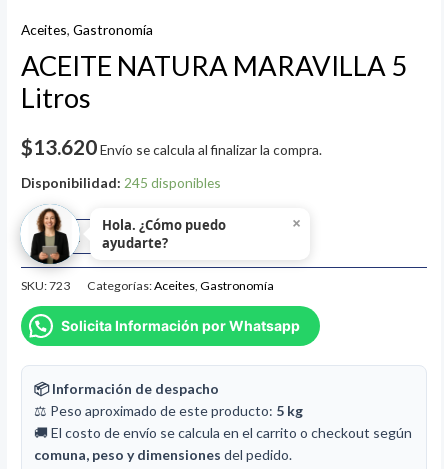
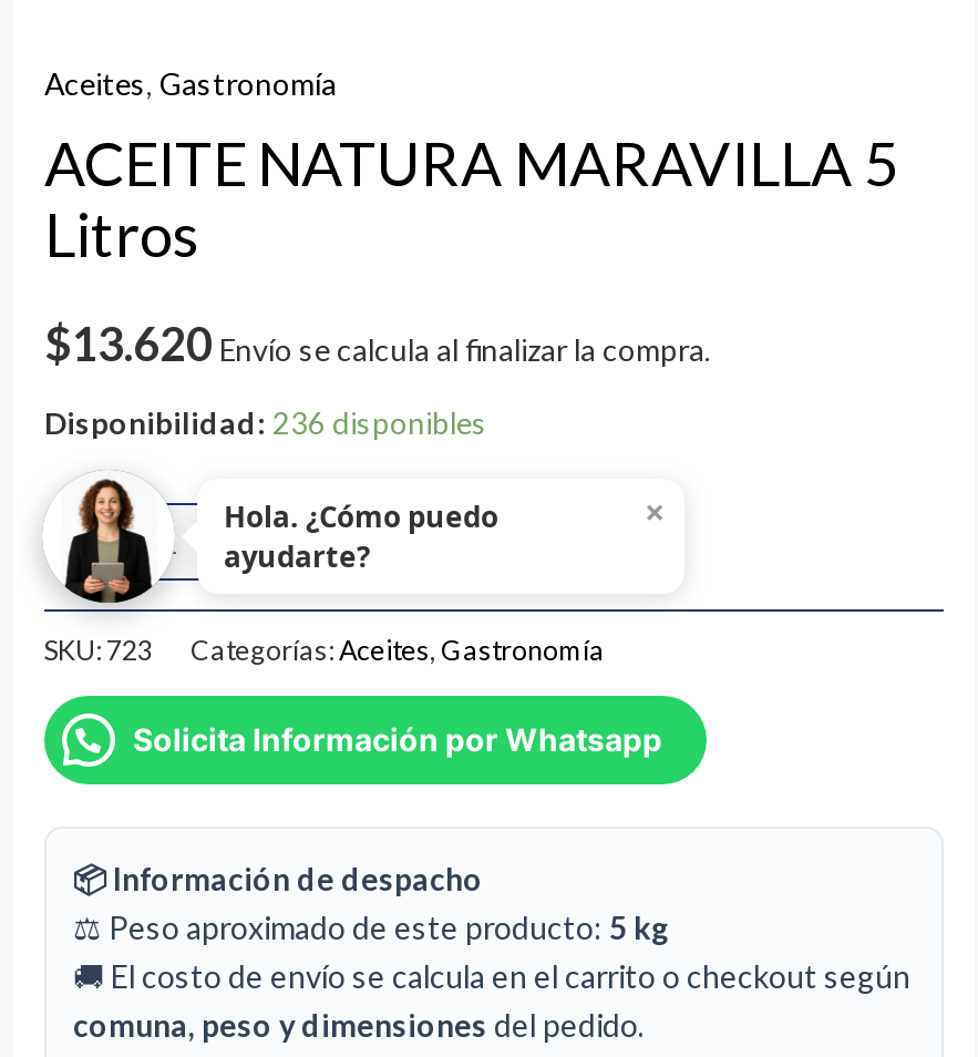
[21,174,221,191] Disponibilidad: 245 disponibles -> [44,403,487,441] Disponibilidad: 236 disponibles

